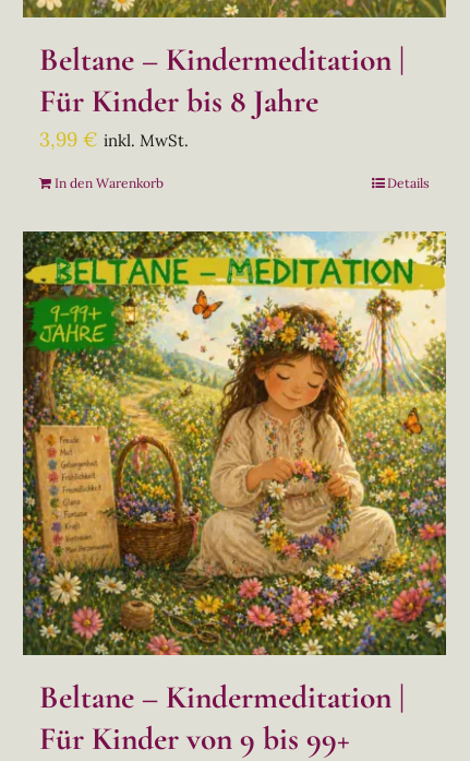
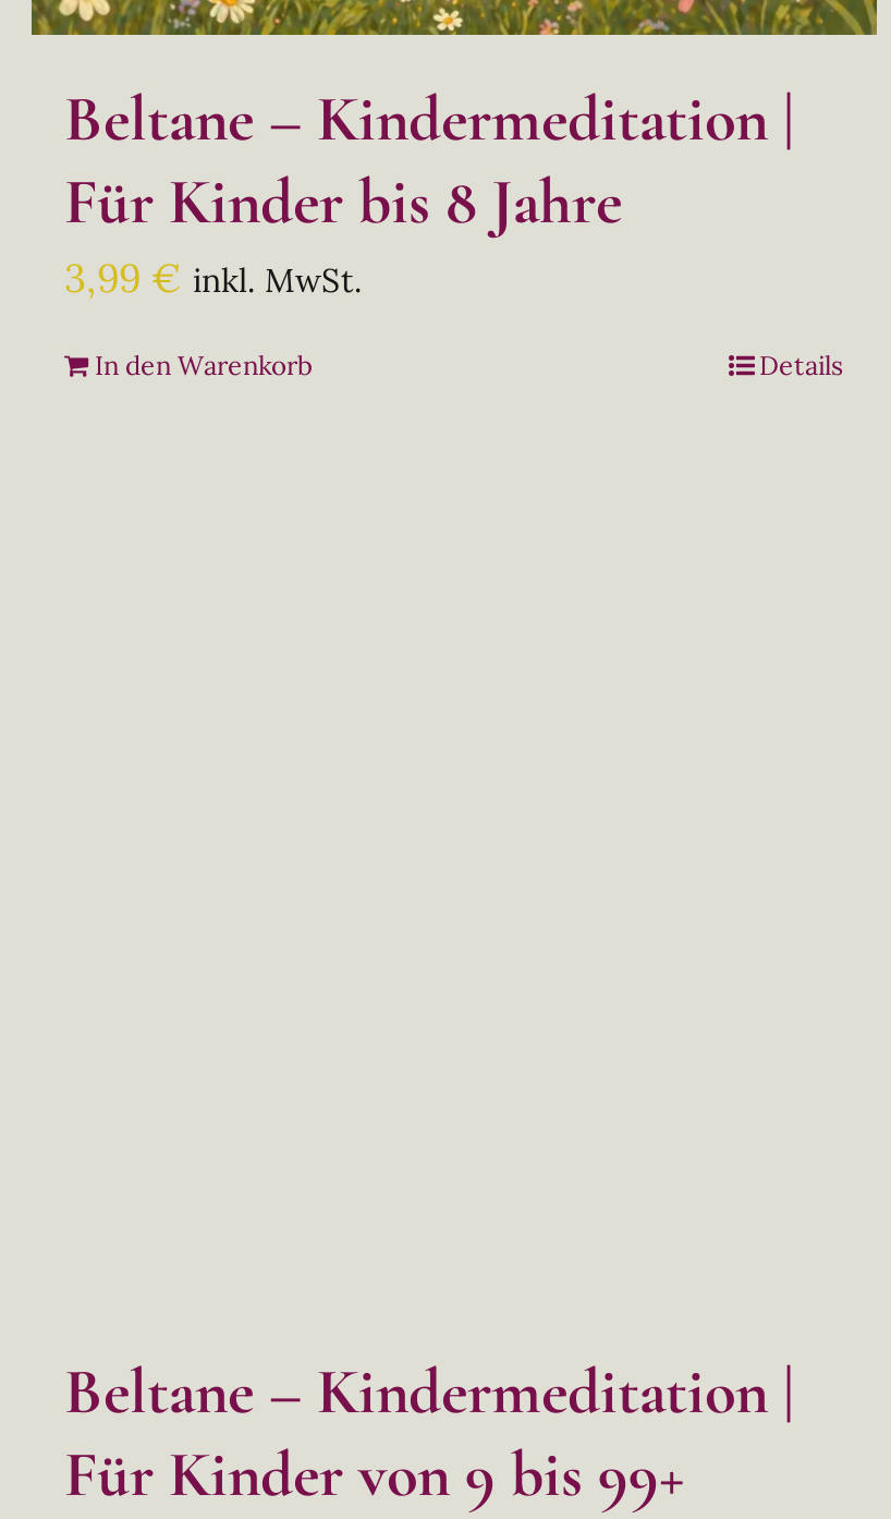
[22,230,447,656] [image] -> none

